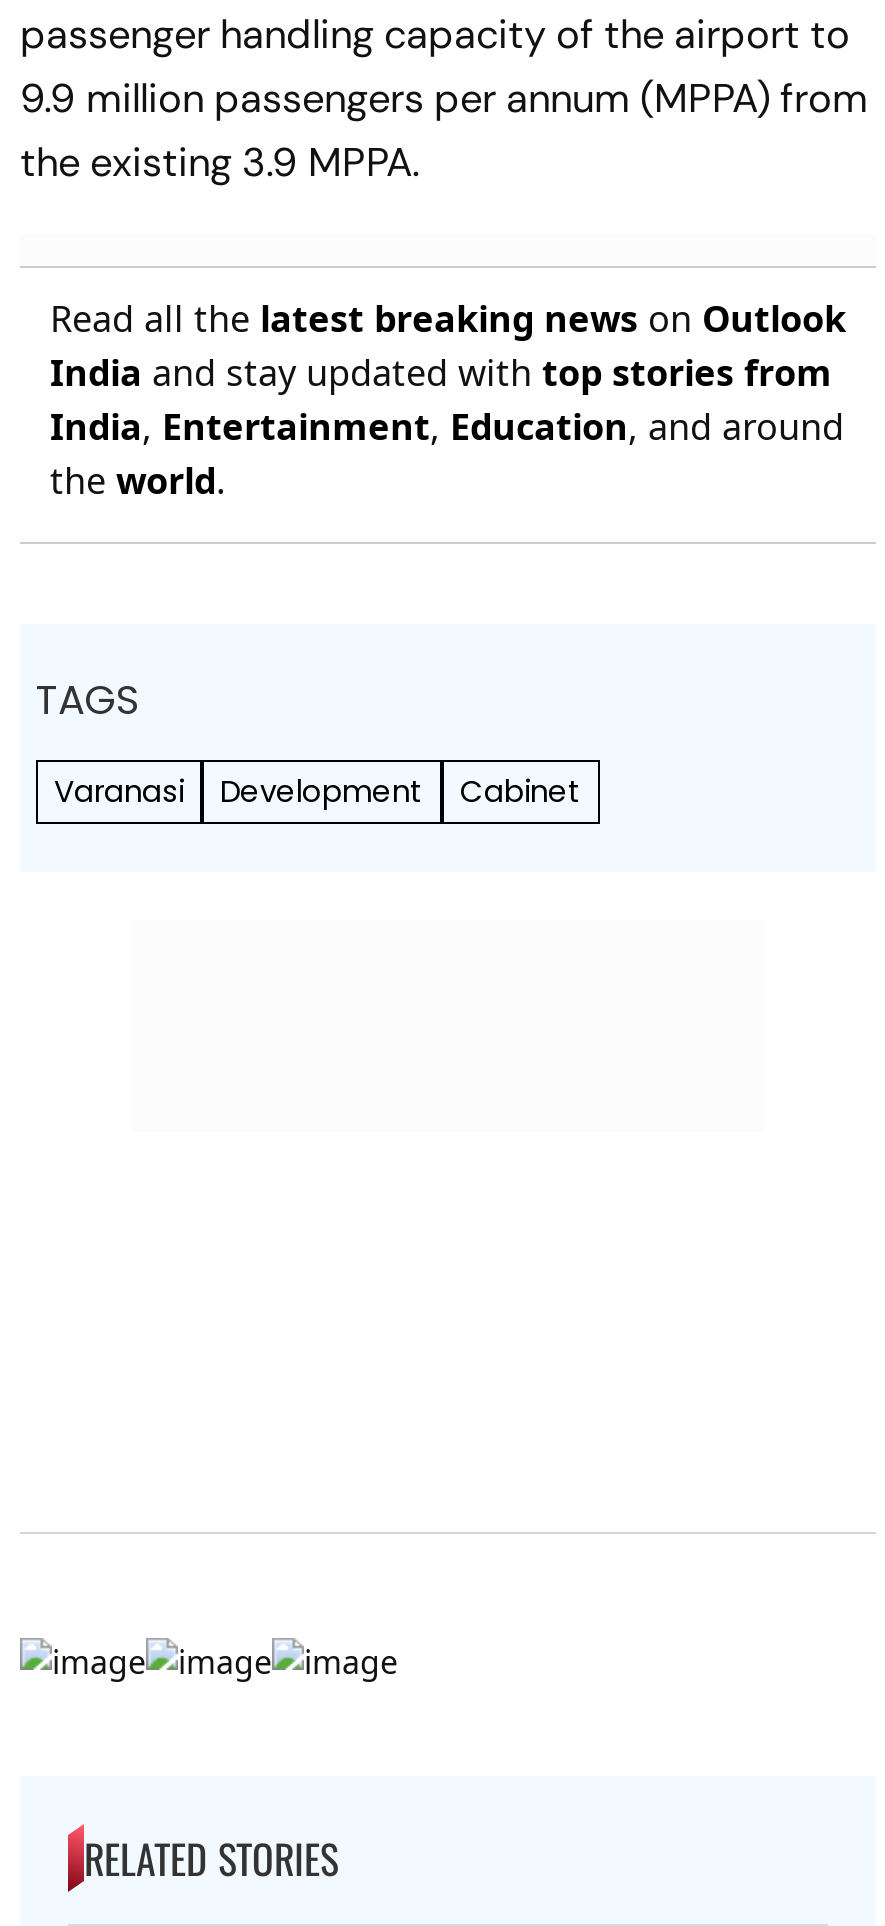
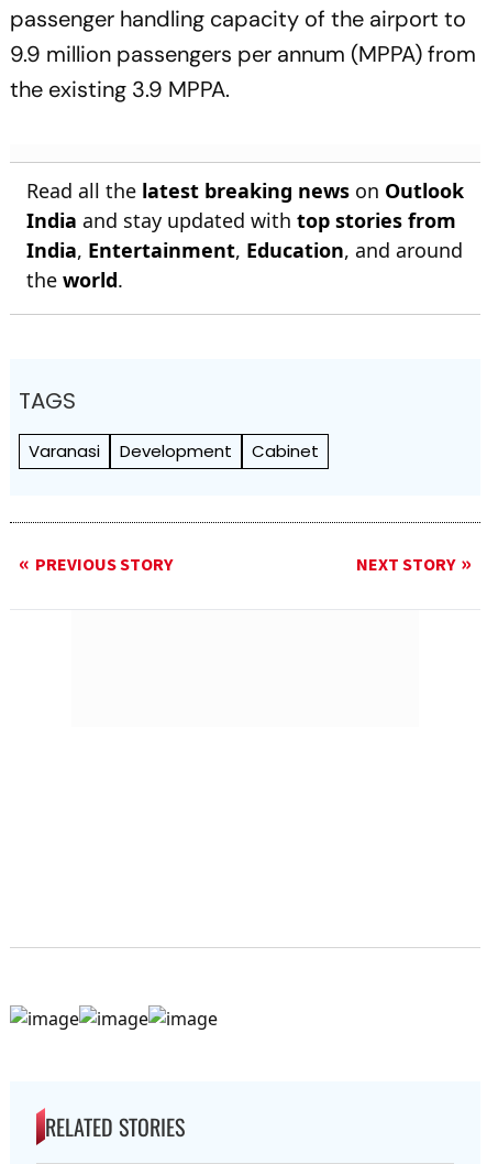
none -> [35,553,455,577] PREVIOUS STORY | NEXT STORY

